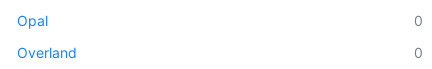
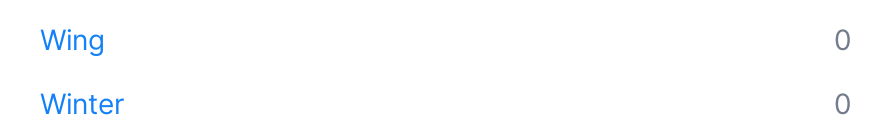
[17,12,48,29] Opal -> [40,21,106,55] Wing
[17,44,77,61] Overland -> [40,85,124,119] Winter

